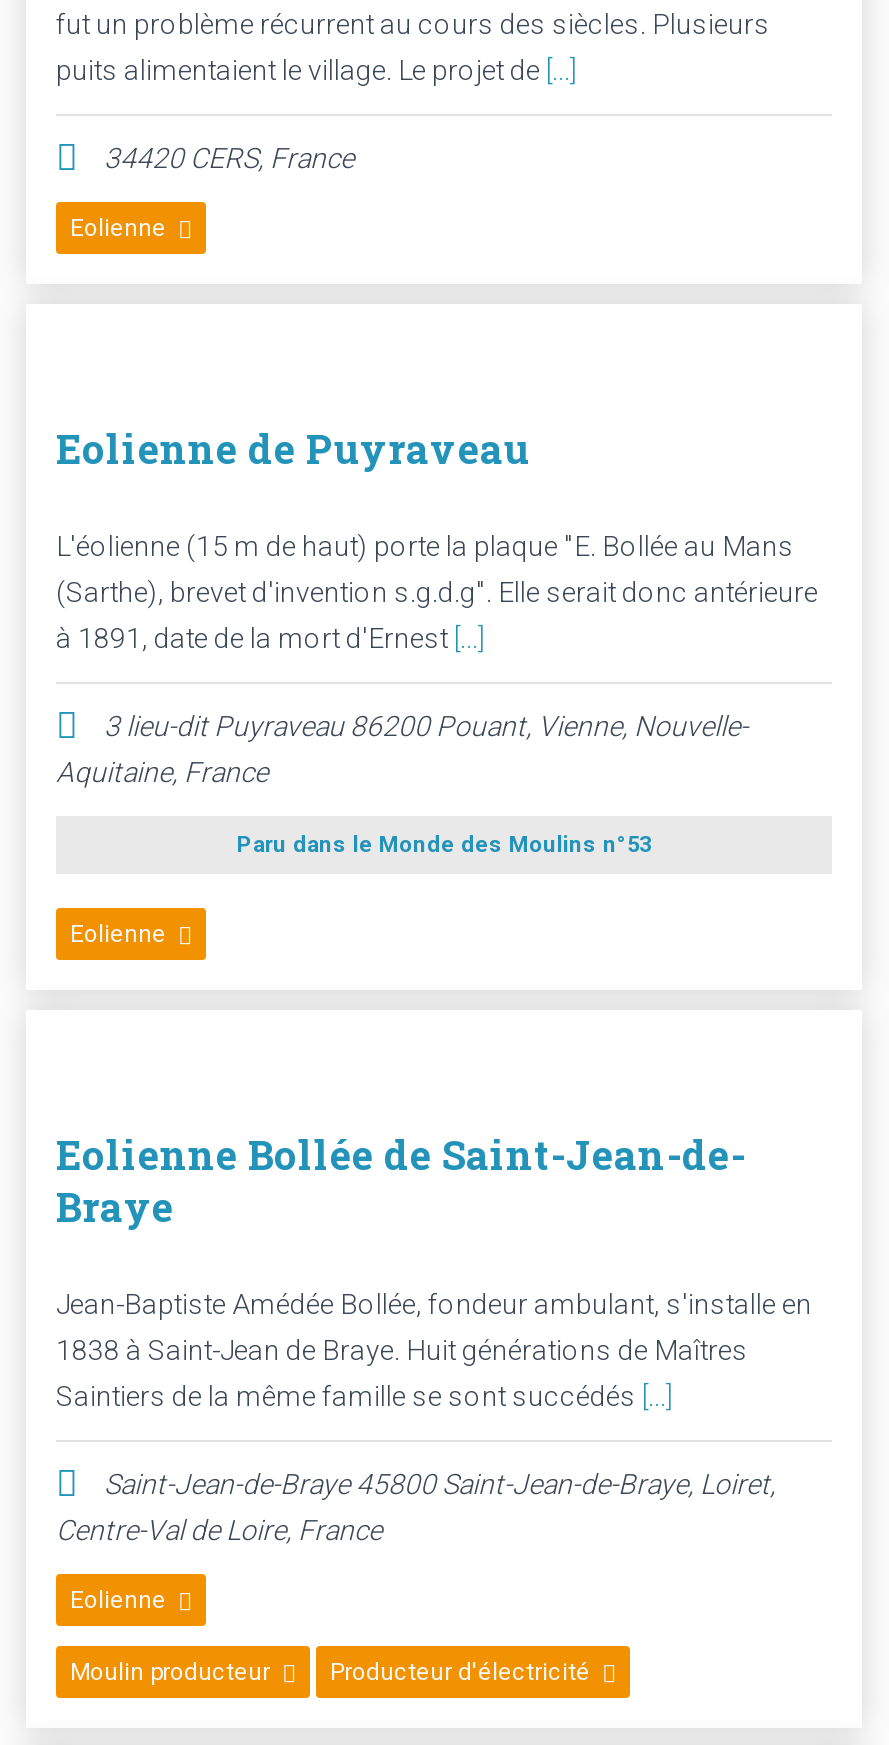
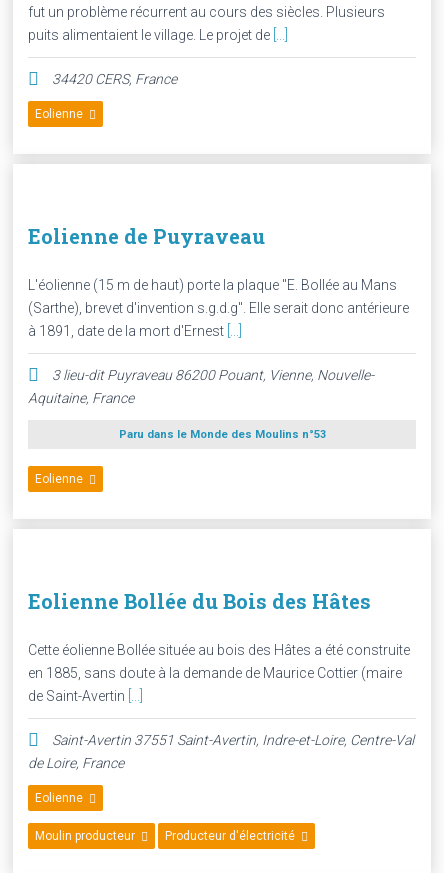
[56,1128,746,1232] Eolienne Bollée de Saint-Jean-de- | Braye -> [28,588,371,614] Eolienne Bollée du Bois des Hâtes
[56,1288,812,1412] Jean-Baptiste Amédée Bollée, fondeur ambulant, s'installe en | 1838 à Saint-Jean de Braye. Huit générations de Maîtres | Saintiers de la même famille se sont succédés [...] -> [28,642,410,704] Cette éolienne Bollée située au bois des Hâtes a été construite | en 1885, sans doute à la demande de Maurice Cottier (maire | de Saint-Avertin [...]
[56,1468,776,1546] Saint-Jean-de-Braye 45800 Saint-Jean-de-Braye, Loiret, | Centre-Val de Loire, France -> [28,732,414,771] Saint-Avertin 37551 Saint-Avertin, Indre-et-Loire, Centre-Val | de Loire, France

